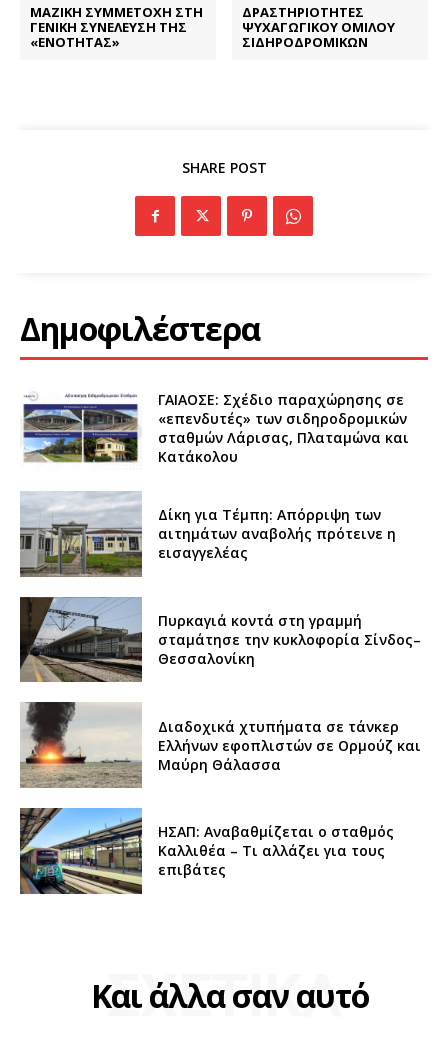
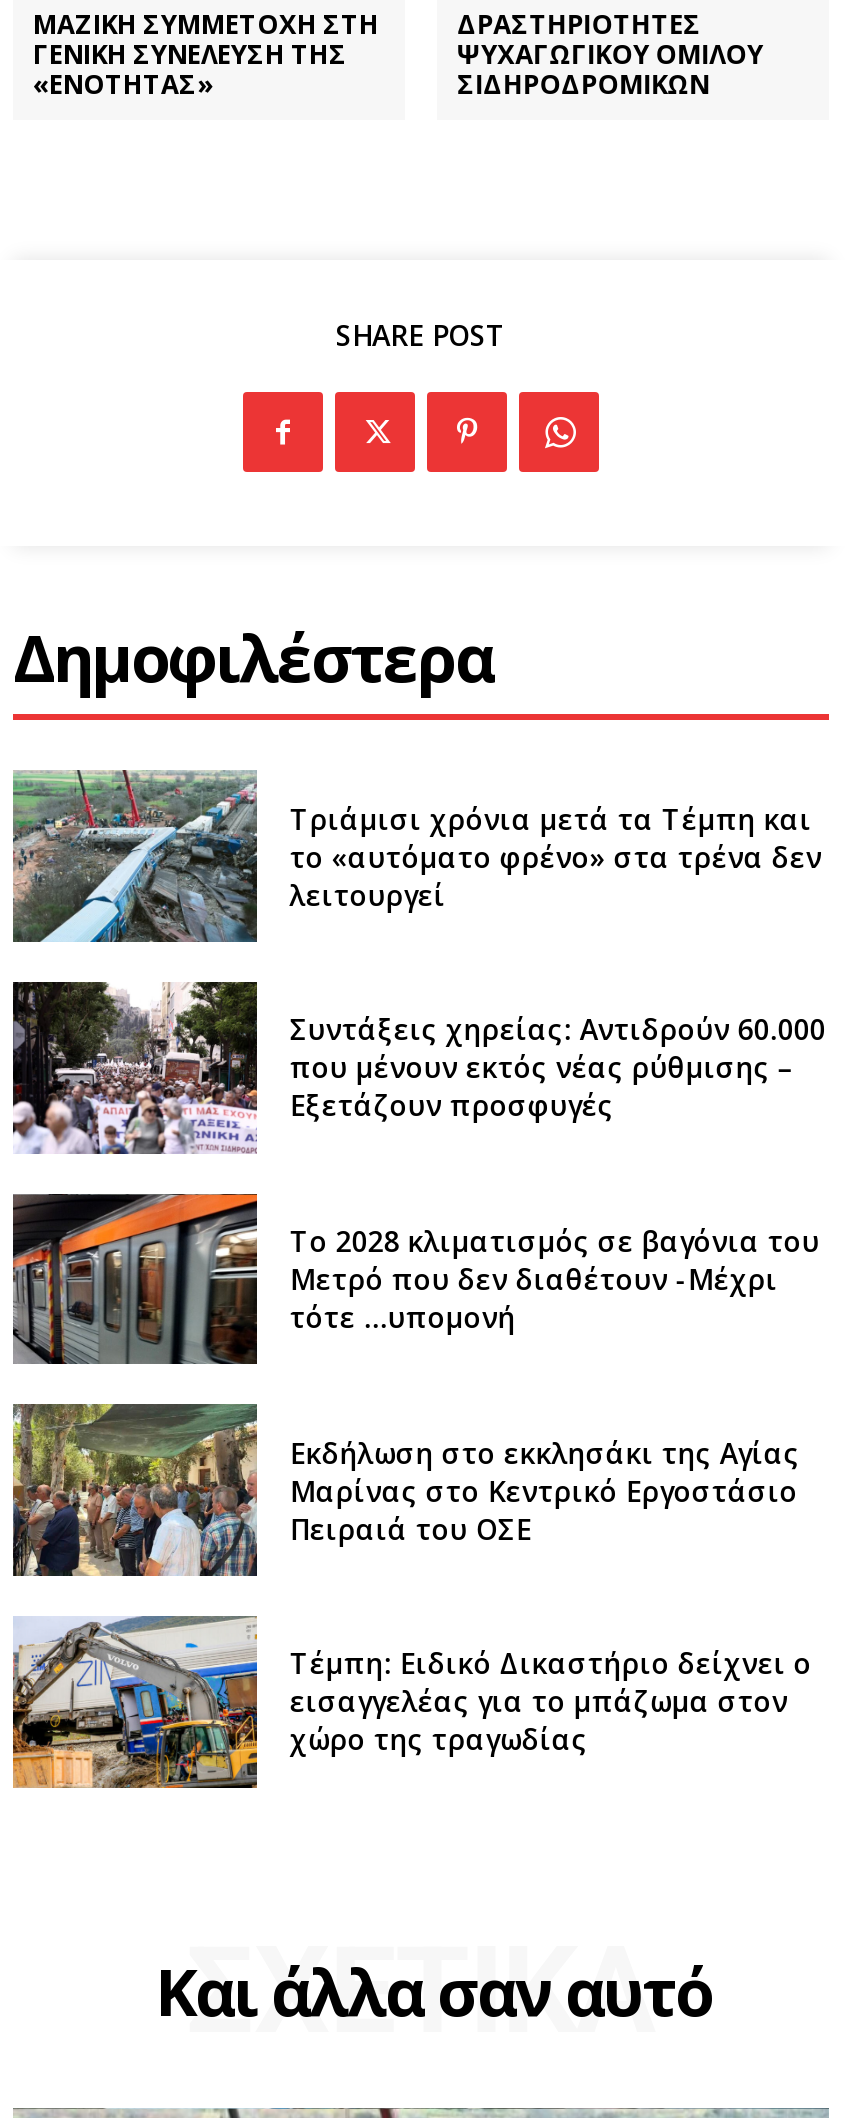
[20,385,409,471] [image] | ΓΑΙΑΟΣΕ: Σχέδιο παραχώρησης σε | «επενδυτές» των σιδηροδρομικών | σταθμών Λάρισας, Πλαταμώνα και | Κατάκολου -> [11,768,822,944] [image] | Τριάμισι χρόνια μετά τα Τέμπη και | το «αυτόματο φρένο» στα τρένα δεν | λειτουργεί
[19,491,396,578] [image] | Δίκη για Τέμπη: Απόρριψη των | αιτημάτων αναβολής πρότεινε η | εισαγγελέας -> [11,980,826,1156] [image] | Συντάξεις χηρείας: Αντιδρούν 60.000 | που μένουν εκτός νέας ρύθμισης – | Εξετάζουν προσφυγές
[19,596,421,683] [image] | Πυρκαγιά κοντά στη γραμμή | σταμάτησε την κυκλοφορία Σίνδος– | Θεσσαλονίκη -> [11,1192,820,1366] [image] | Το 2028 κλιματισμός σε βαγόνια του | Μετρό που δεν διαθέτουν -Μέχρι | τότε …υπομονή
[20,701,421,789] [image] | Διαδοχικά χτυπήματα σε τάνκερ | Ελλήνων εφοπλιστών σε Ορμούζ και | Μαύρη Θάλασσα -> [13,1402,800,1578] [image] | Εκδήλωση στο εκκλησάκι της Αγίας | Μαρίνας στο Κεντρικό Εργοστάσιο | Πειραιά του ΟΣΕ
[19,807,394,895] [image] | ΗΣΑΠ: Αναβαθμίζεται ο σταθμός | Καλλιθέα – Τι αλλάζει για τους | επιβάτες -> [11,1614,812,1790] [image] | Τέμπη: Ειδικό Δικαστήριο δείχνει ο | εισαγγελέας για το μπάζωμα στον | χώρο της τραγωδίας

